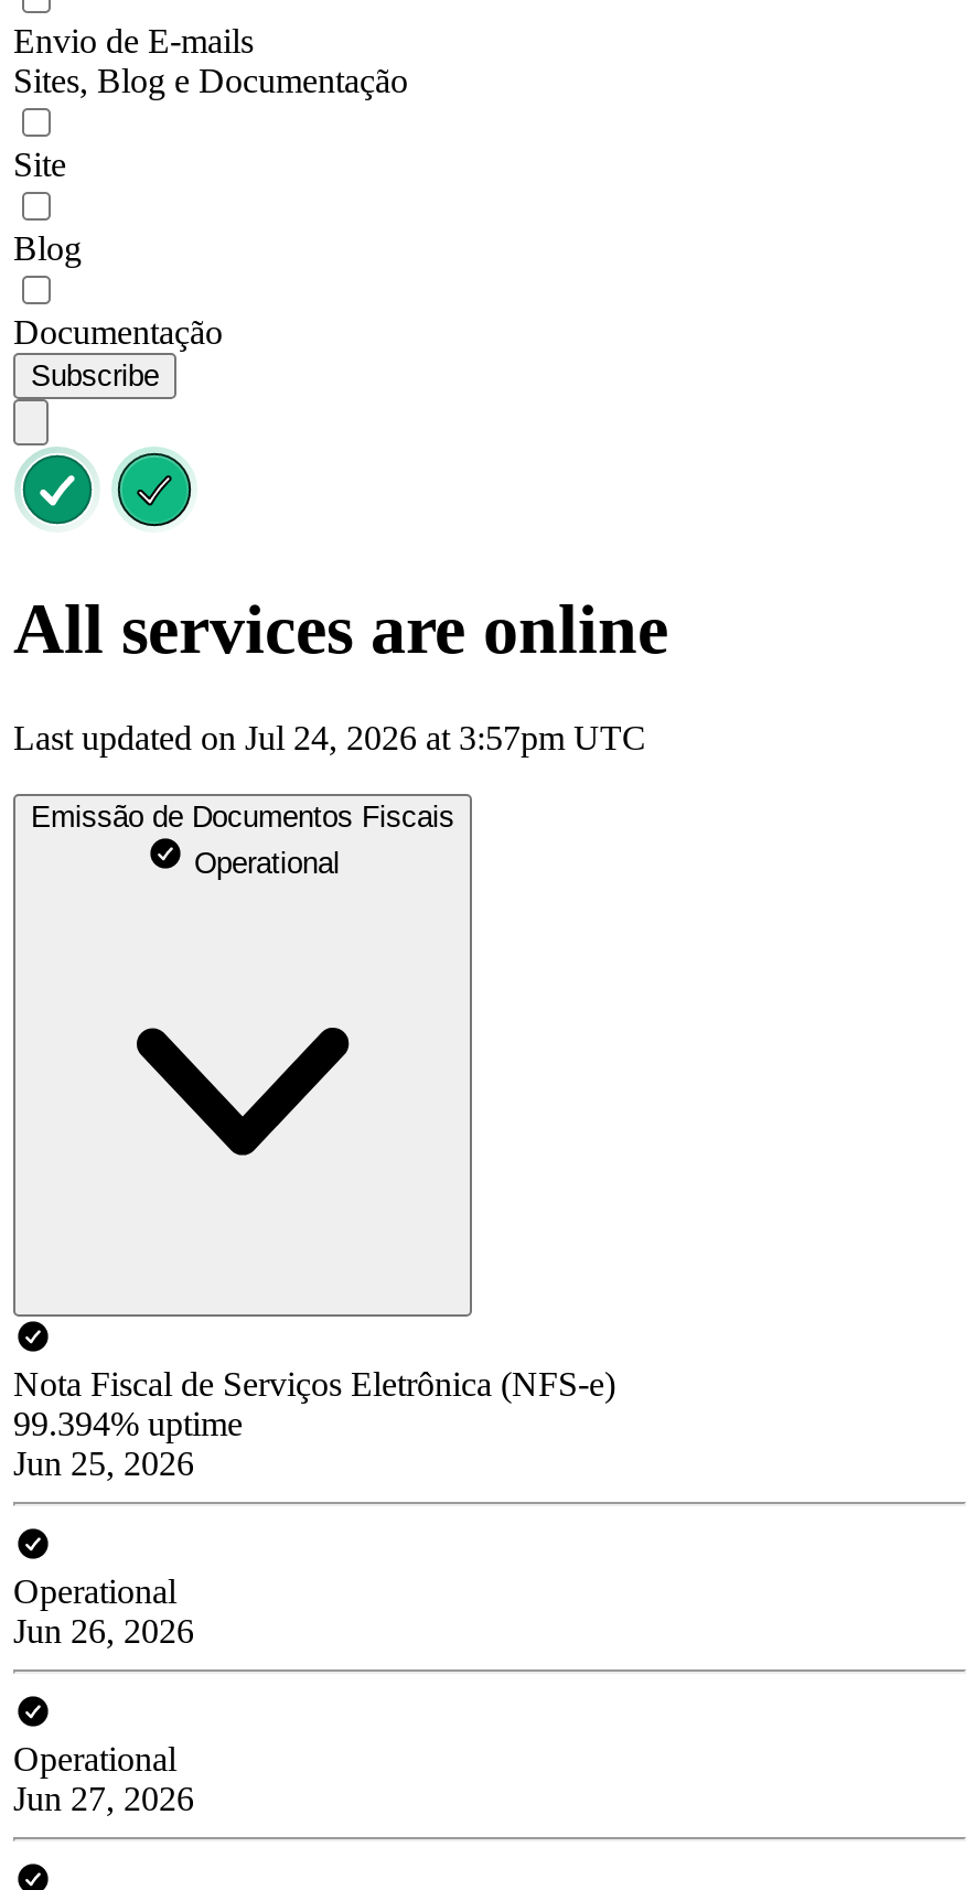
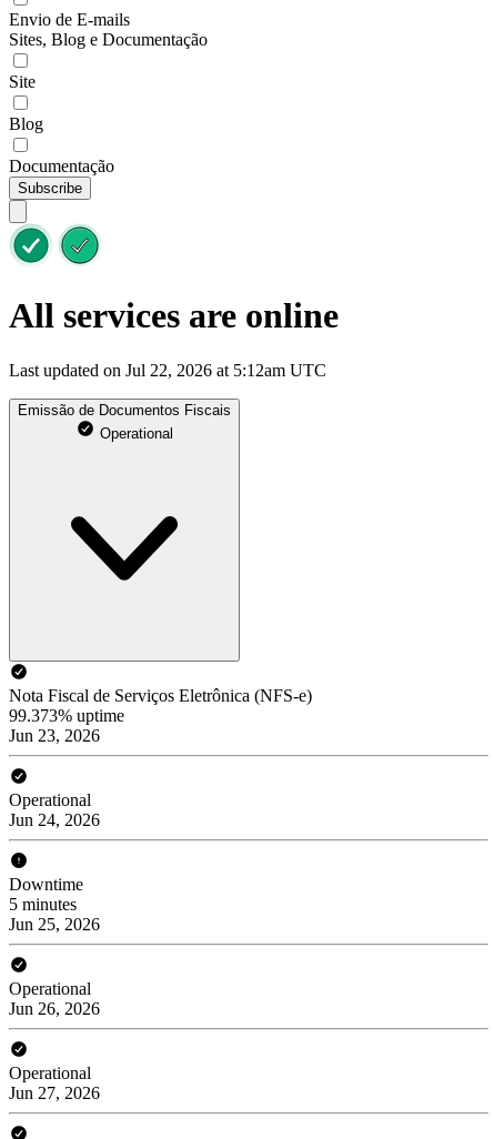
[13,719,646,756] Last updated on Jul 24, 2026 at 3:57pm UTC -> [9,361,326,380] Last updated on Jul 22, 2026 at 5:12am UTC
[13,1405,243,1442] 99.394% uptime -> [9,706,124,914] 99.373% uptime | Jun 23, 2026 | Operational | Jun 24, 2026 | Downtime | 5 minutes

